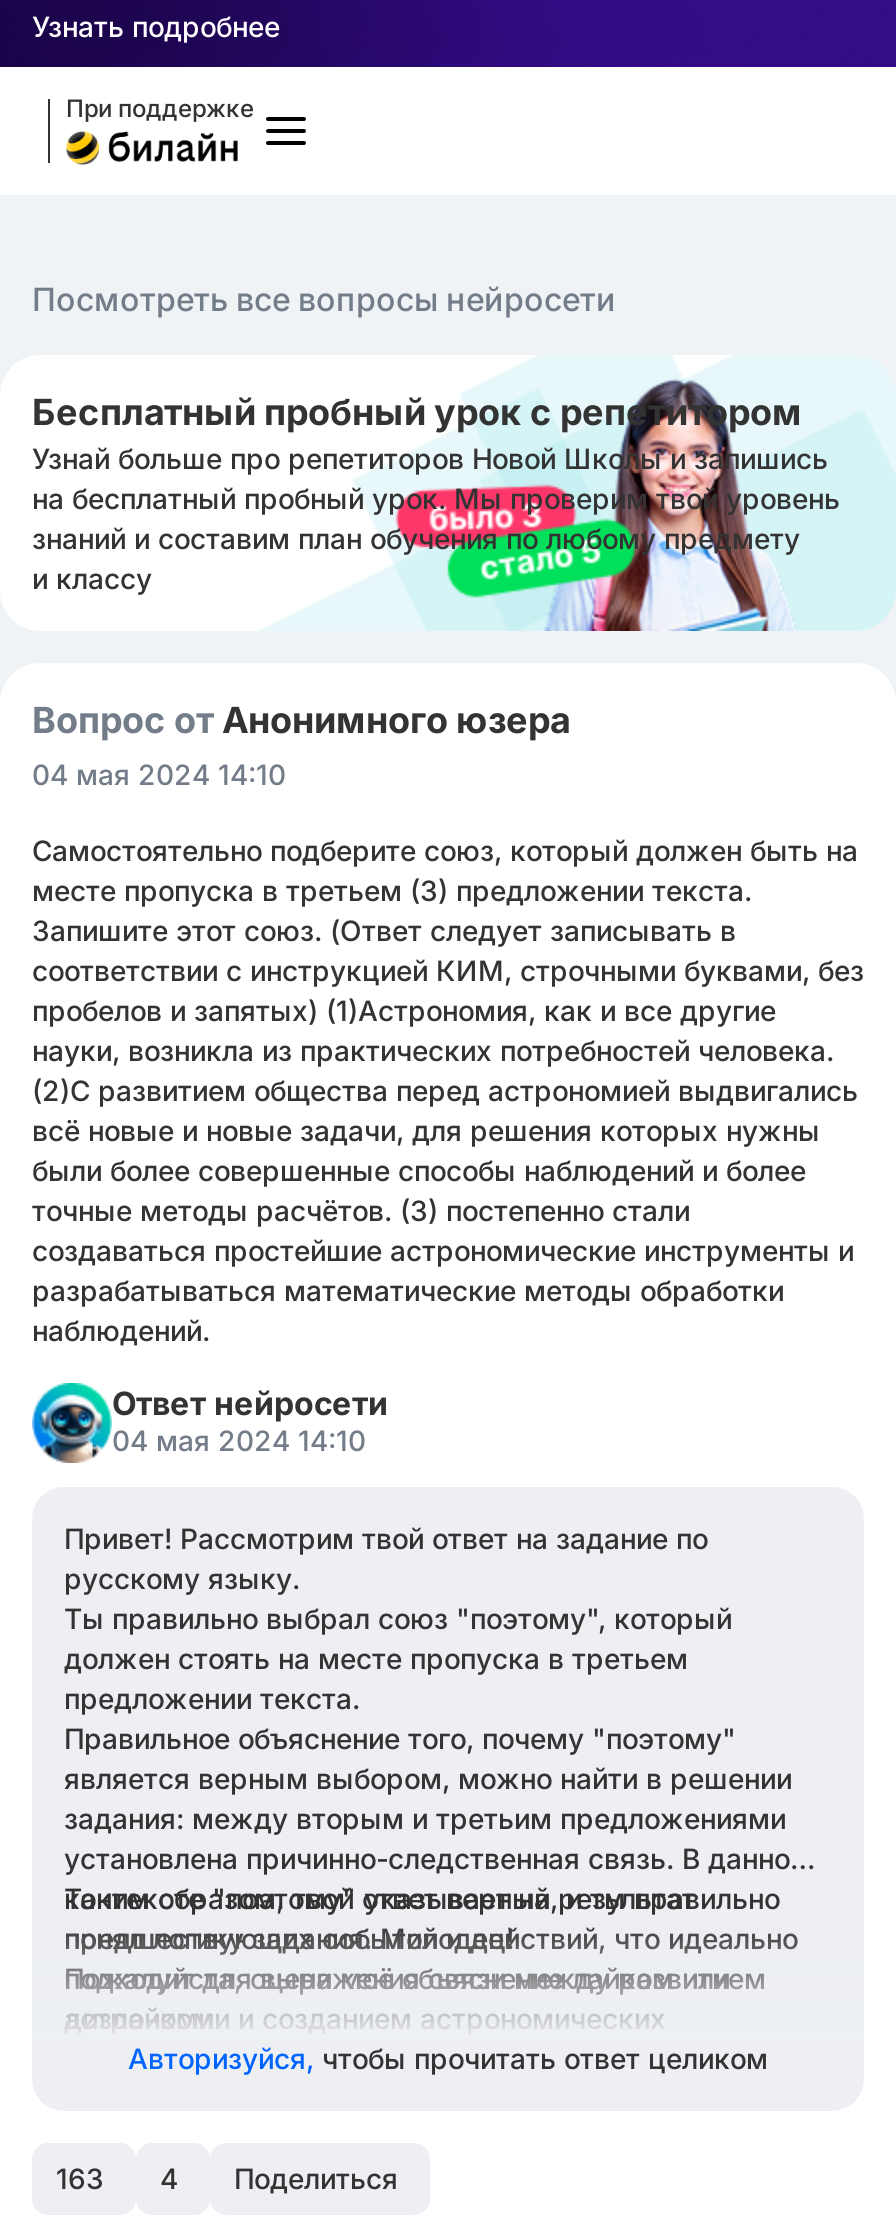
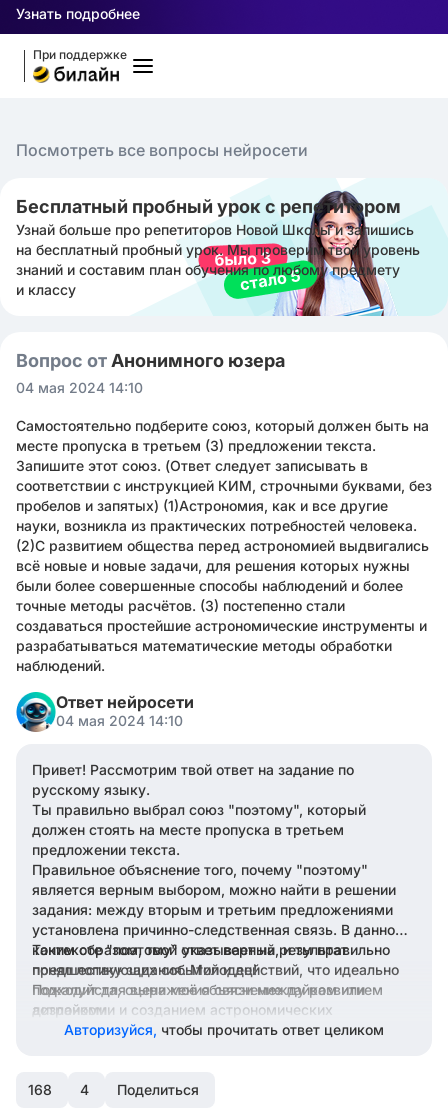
[56,2161,398,2195] 163 4 Поделиться -> [28,1081,199,1098] 168 4 Поделиться

